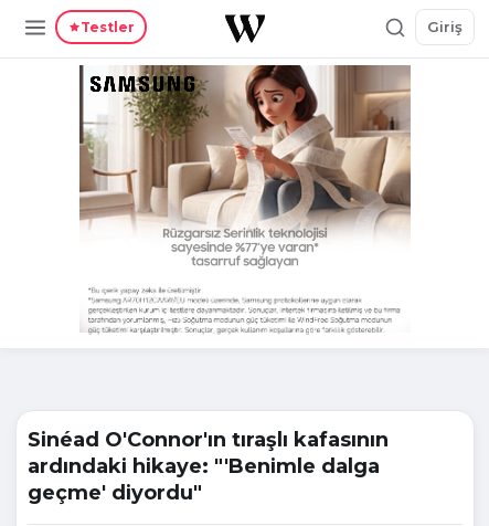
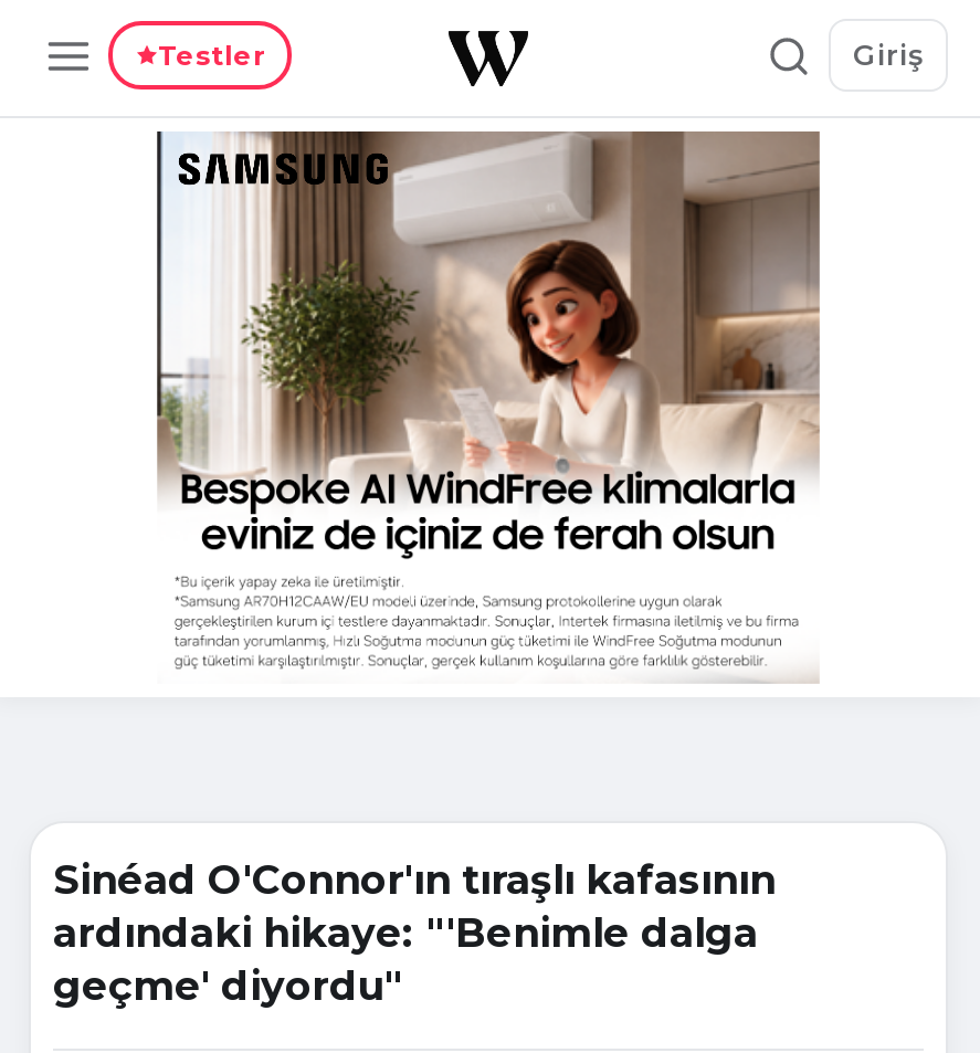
[79,64,411,278] [image] -> [157,129,820,560] [image]

